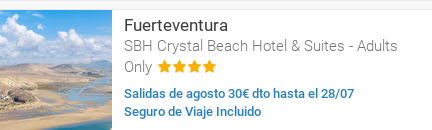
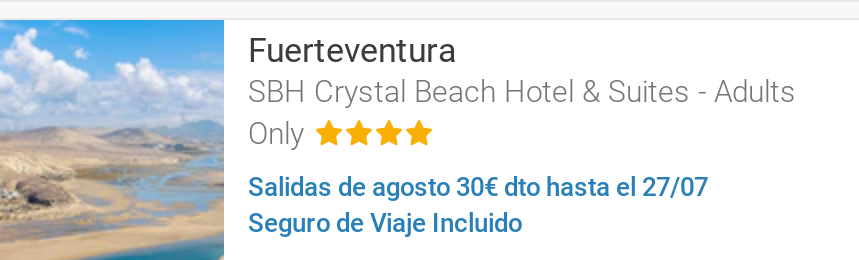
[124,86,354,101] Salidas de agosto 30€ dto hasta el 28/07 -> [248,172,708,202] Salidas de agosto 30€ dto hasta el 27/07

